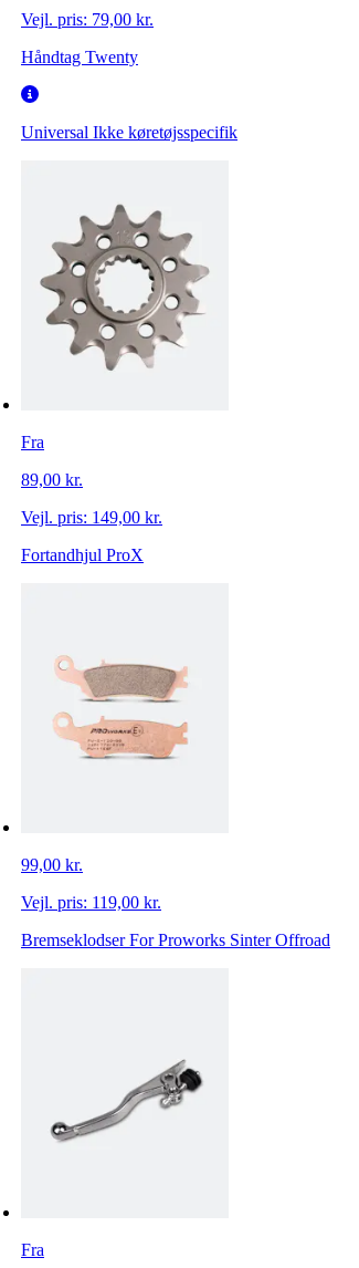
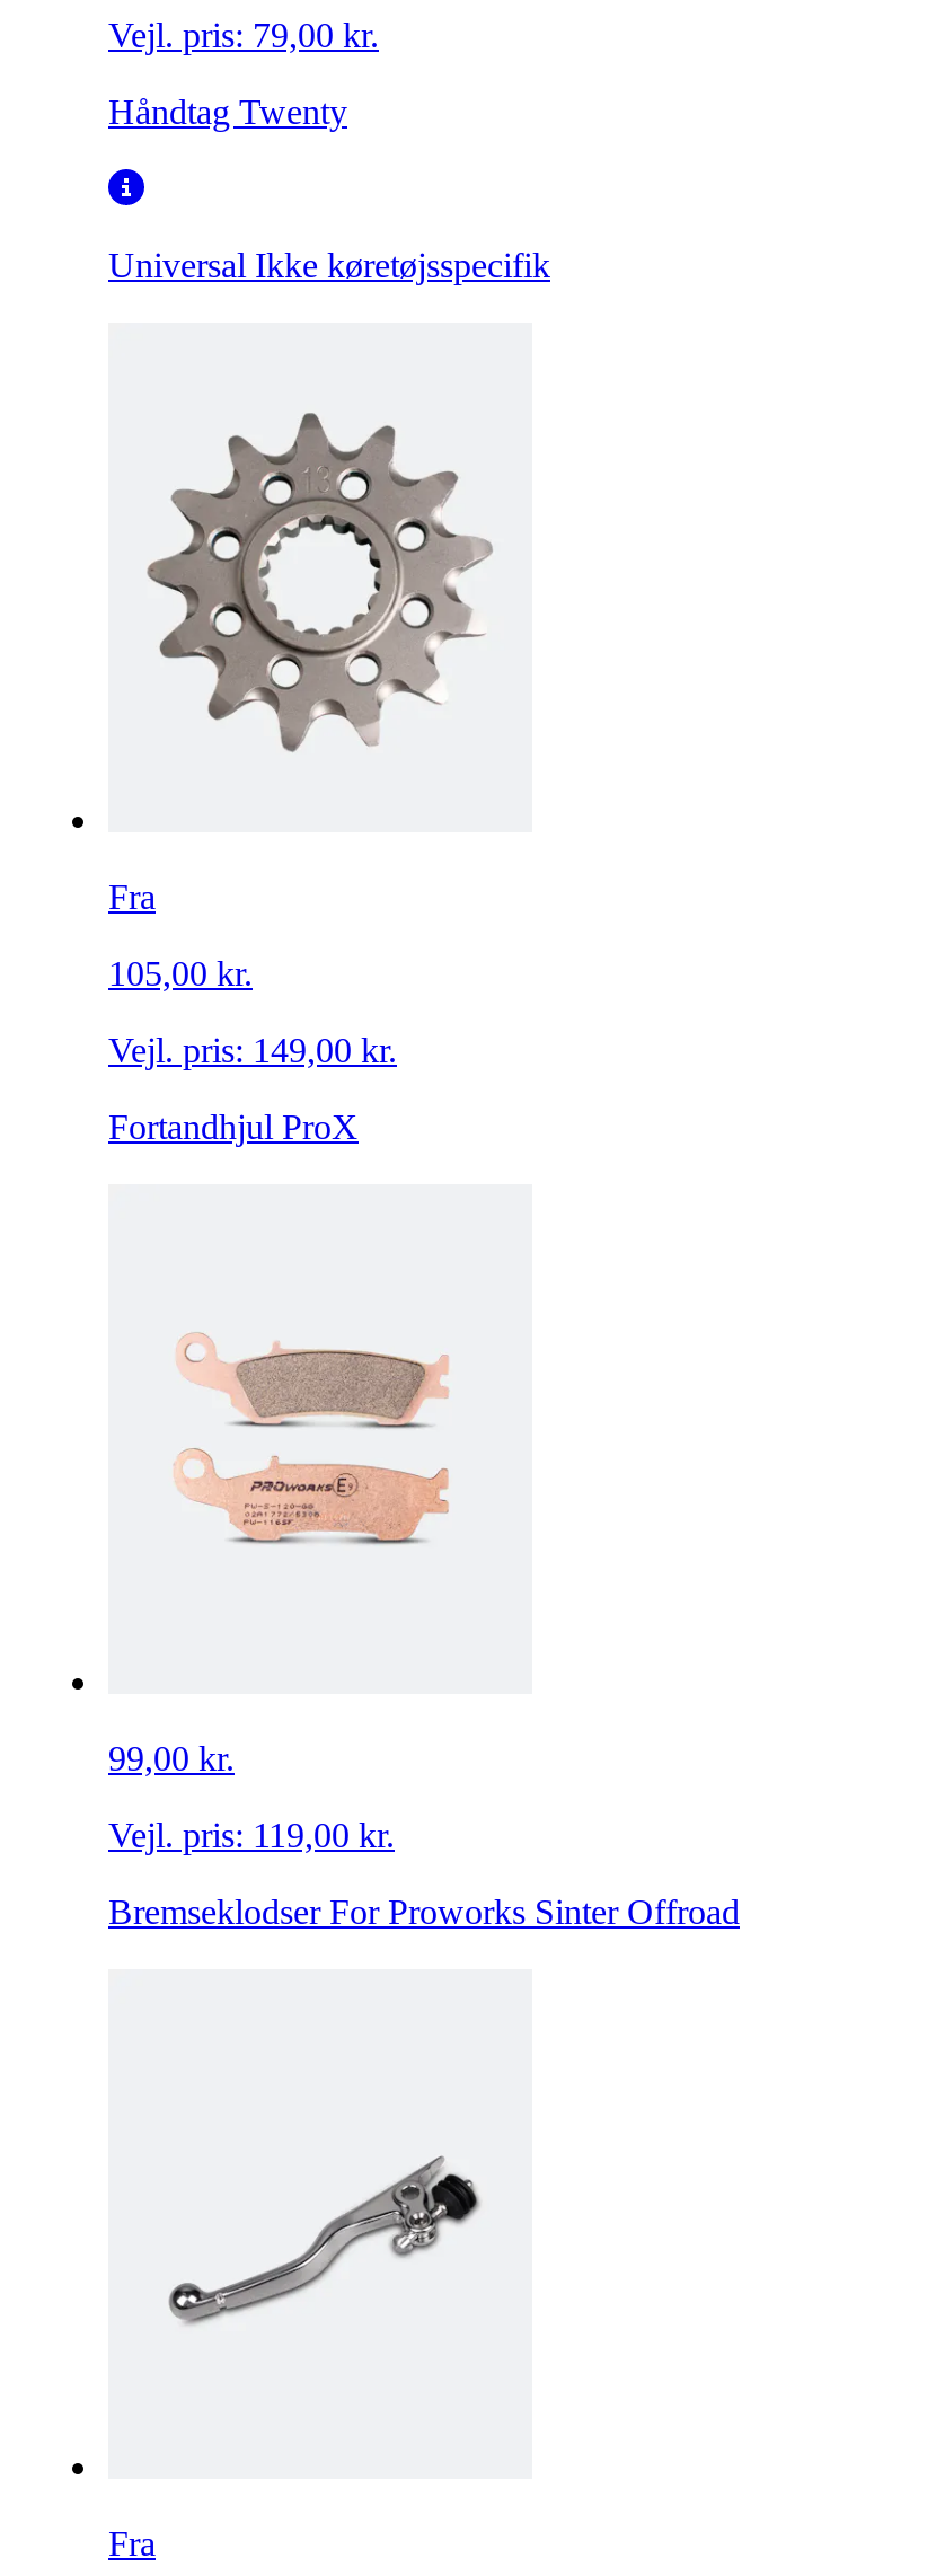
[21,470,83,489] 89,00 kr. -> [108,953,253,992] 105,00 kr.

